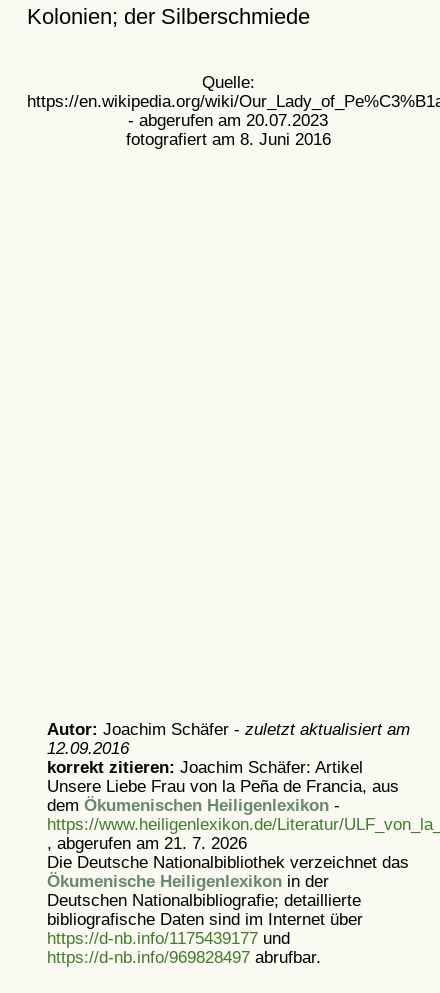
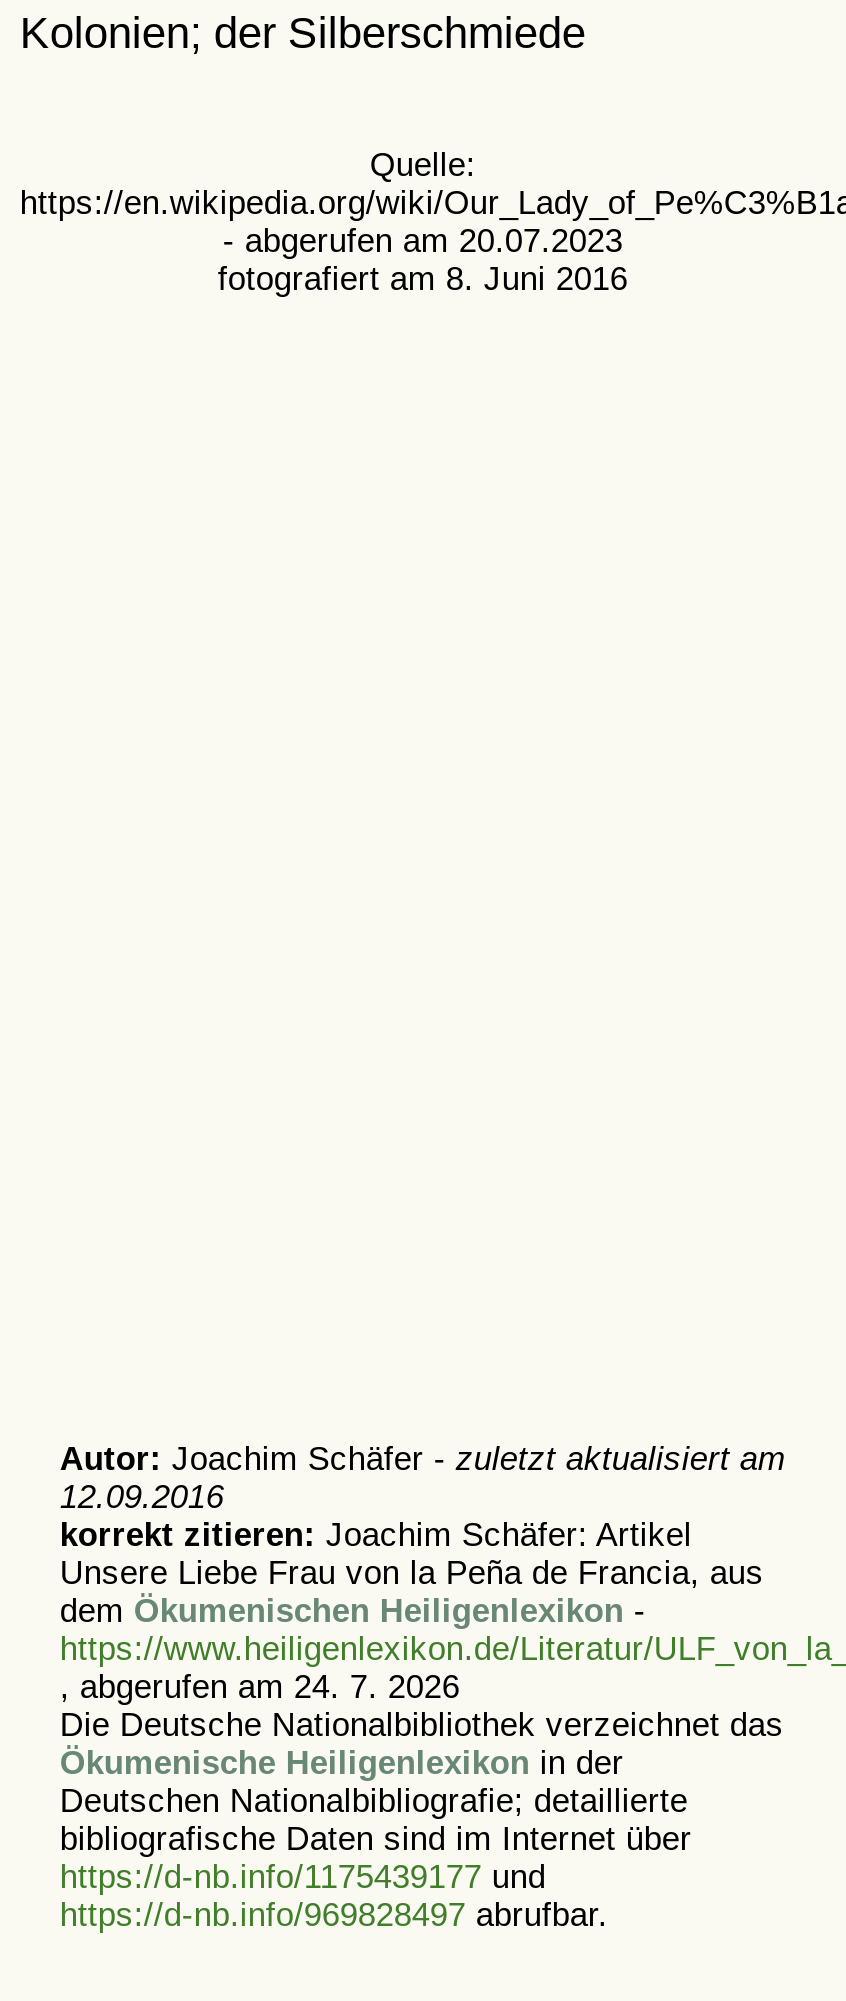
[47,834,247,852] , abgerufen am 21. 7. 2026 -> [60,1669,460,1705] , abgerufen am 24. 7. 2026

